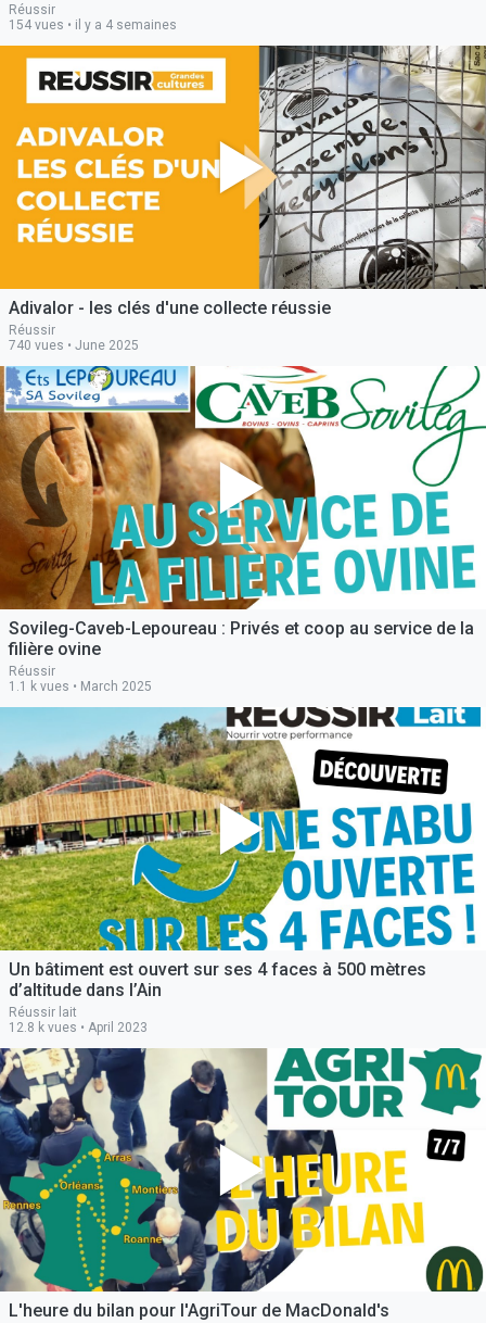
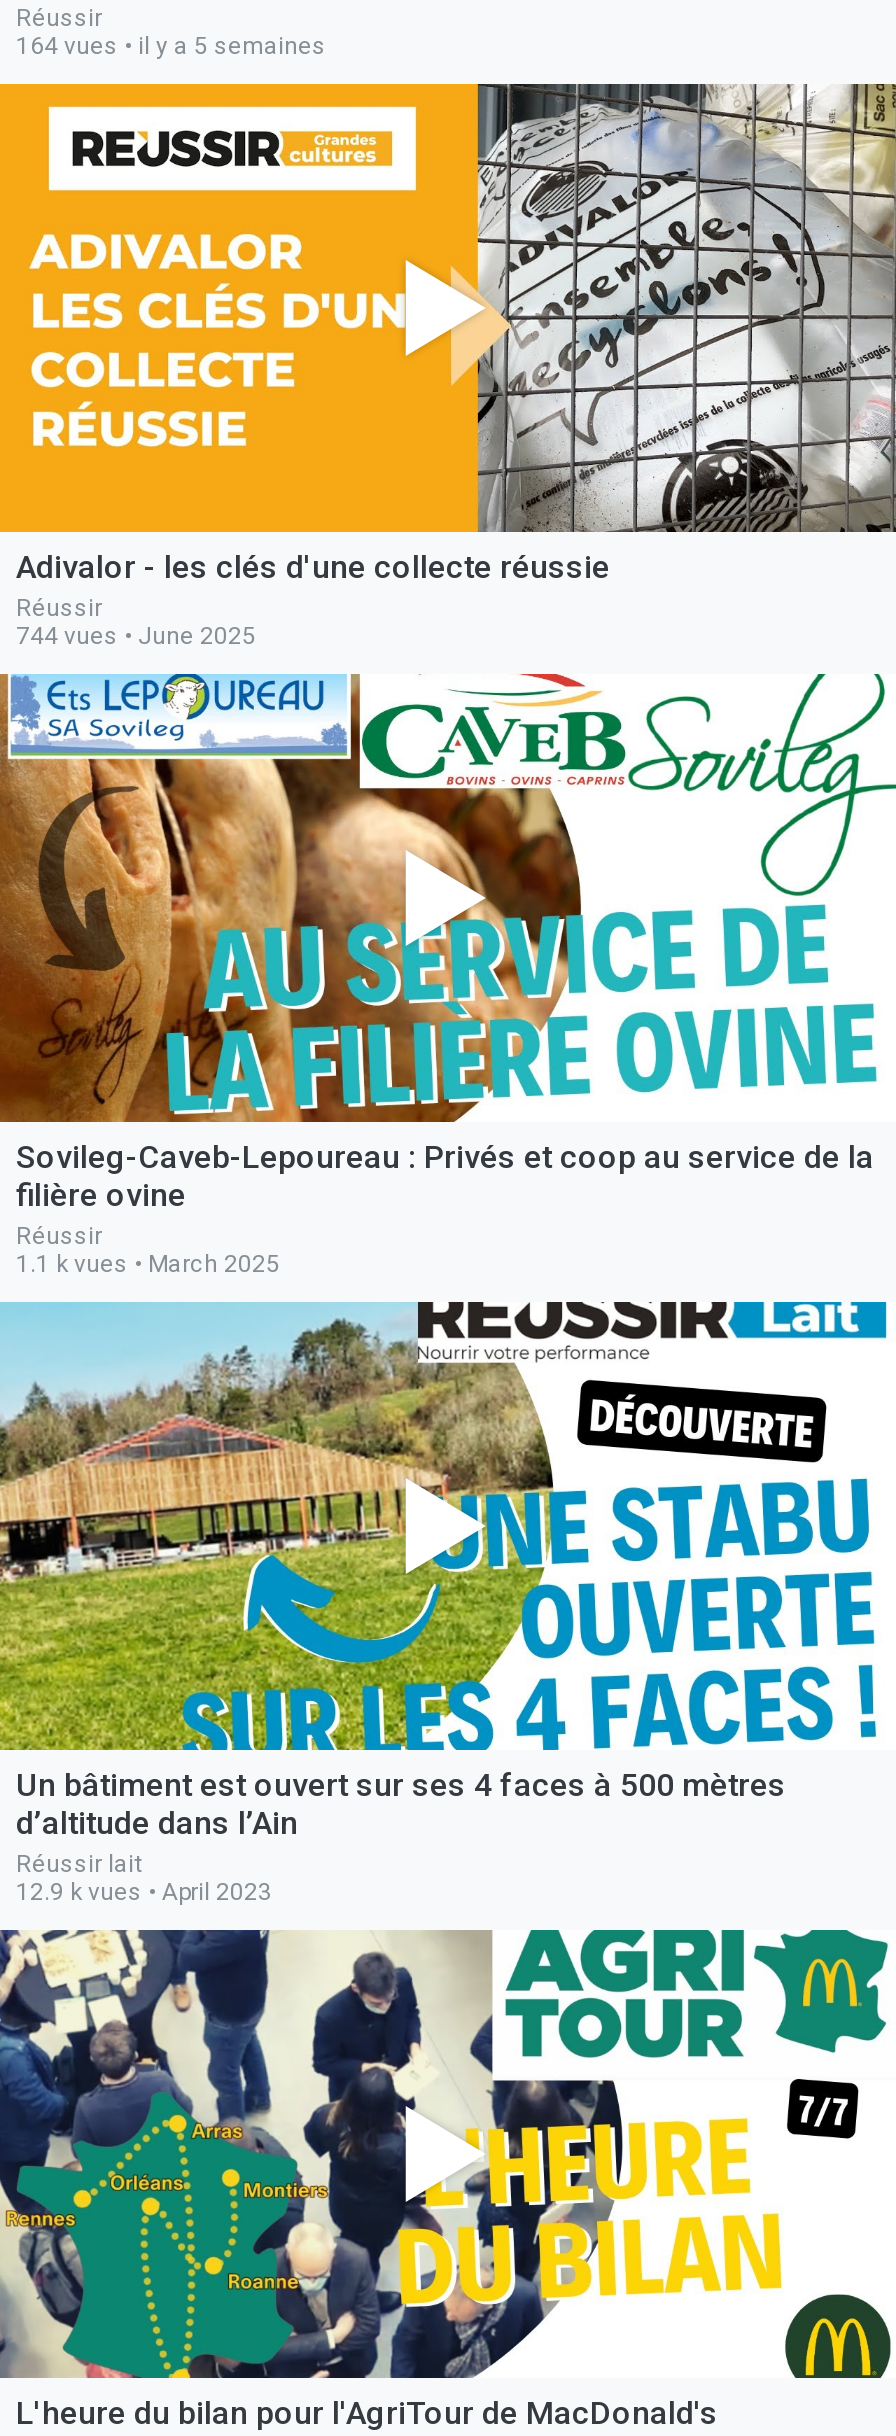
[9,17,177,33] 154 vues • il y a 4 semaines -> [16,32,326,60] 164 vues • il y a 5 semaines
[9,338,139,353] 740 vues • June 2025 -> [16,622,256,650] 744 vues • June 2025
[9,1020,148,1035] 12.8 k vues • April 2023 -> [16,1878,272,1906] 12.9 k vues • April 2023

